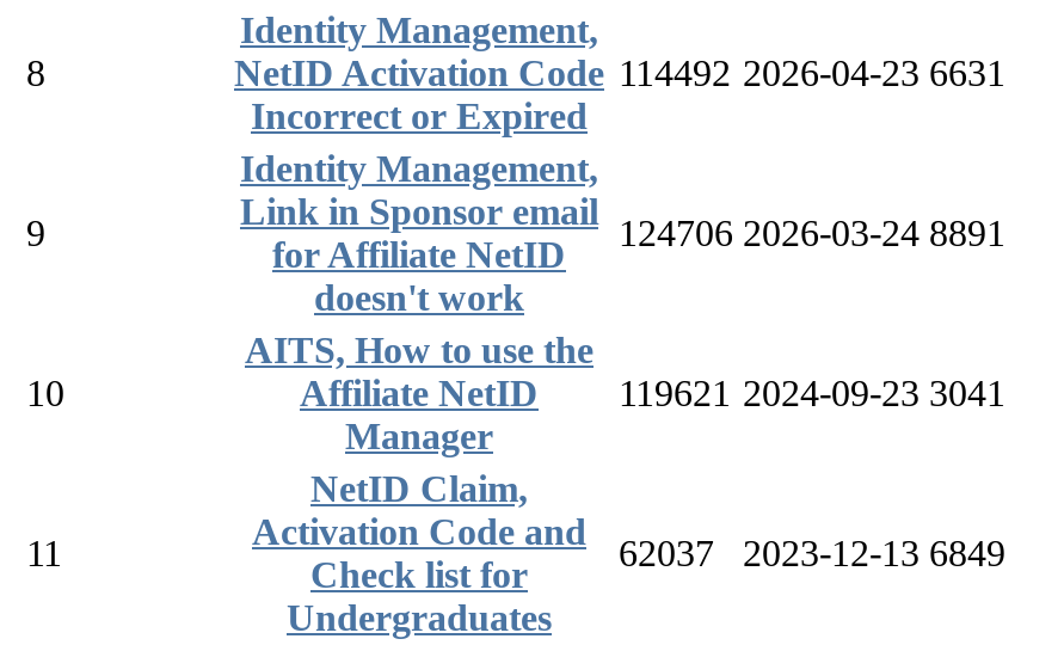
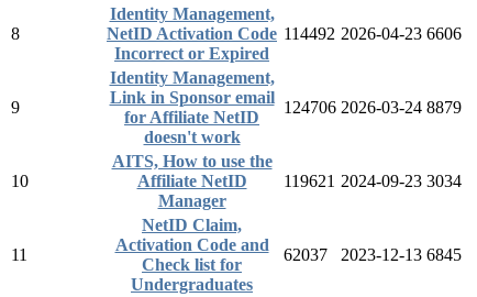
[234,52,1005,93] NetID Activation Code 114492 2026-04-23 6631 -> [107,24,462,43] NetID Activation Code 114492 2026-04-23 6606
[619,212,1005,253] 124706 2026-03-24 8891 -> [284,98,462,116] 124706 2026-03-24 8879
[300,372,1005,413] Affiliate NetID 119621 2024-09-23 3041 -> [137,171,462,190] Affiliate NetID 119621 2024-09-23 3034
[619,532,1005,573] 62037 2023-12-13 6849 -> [284,245,462,264] 62037 2023-12-13 6845

